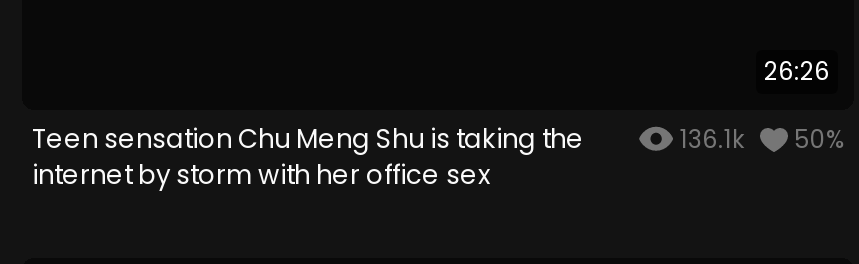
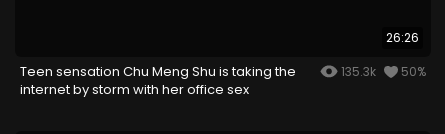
[674,121,844,155] 136.1k 50% -> [338,62,426,79] 135.3k 50%

